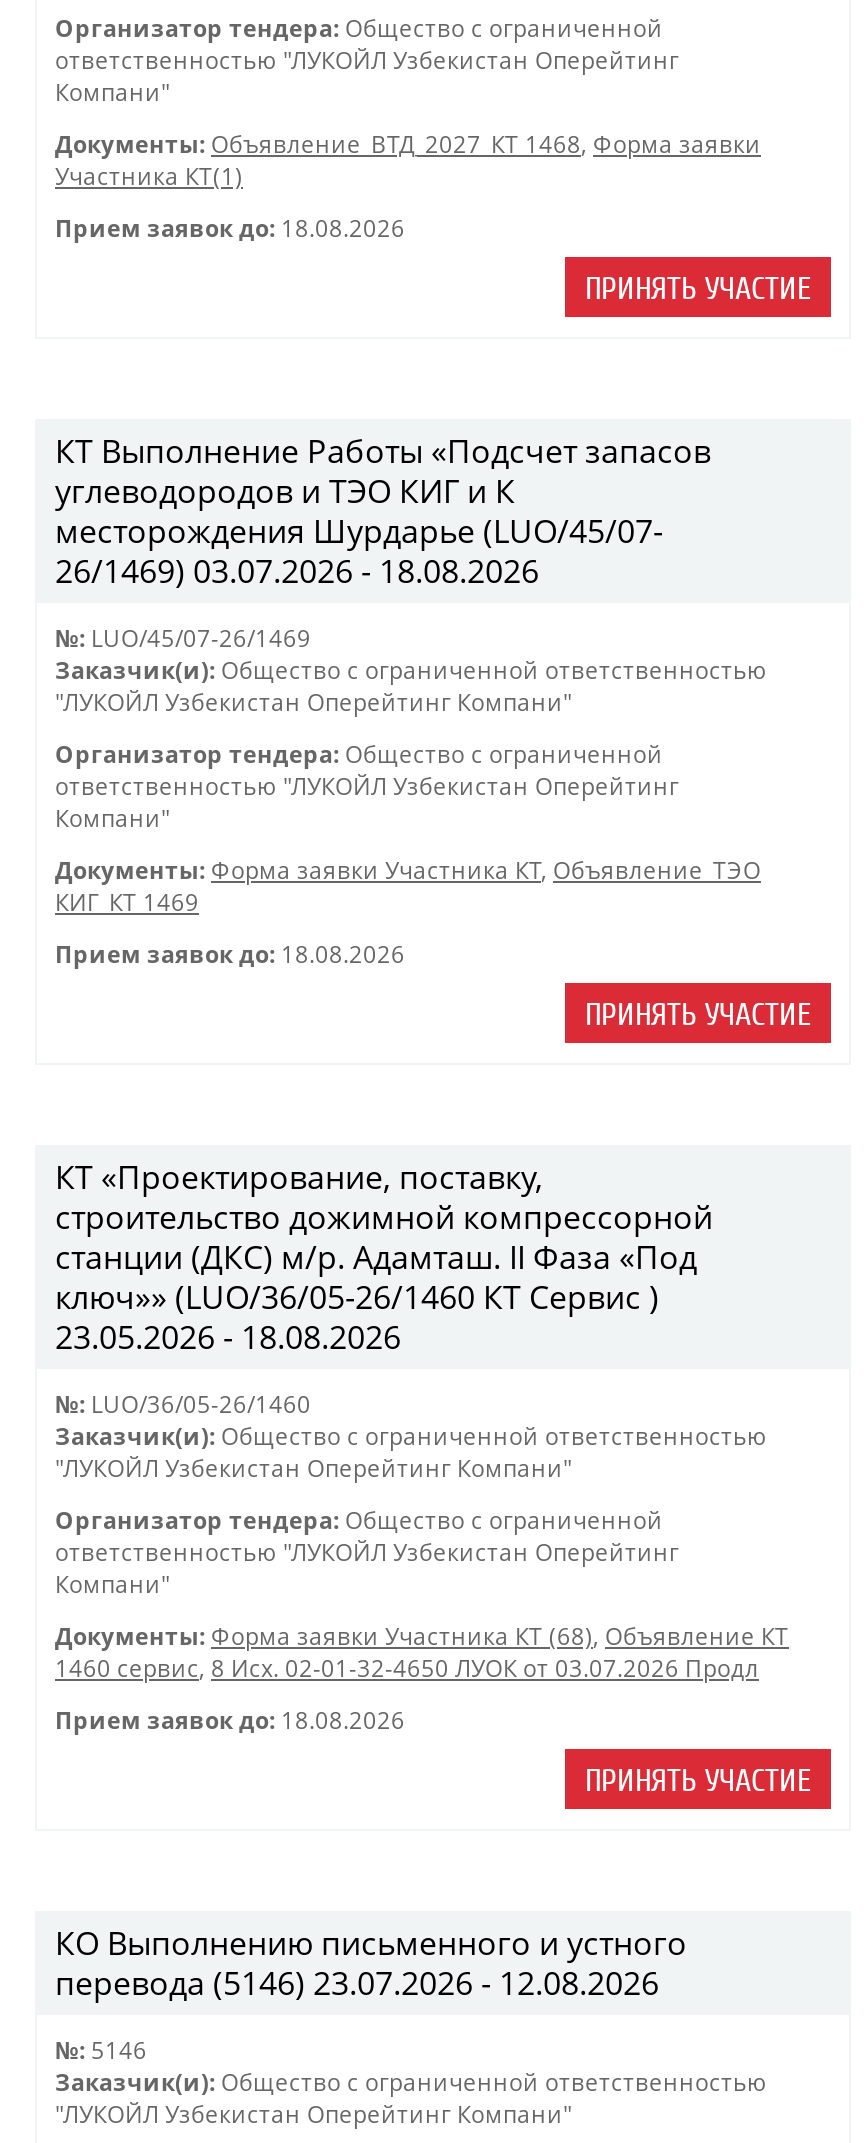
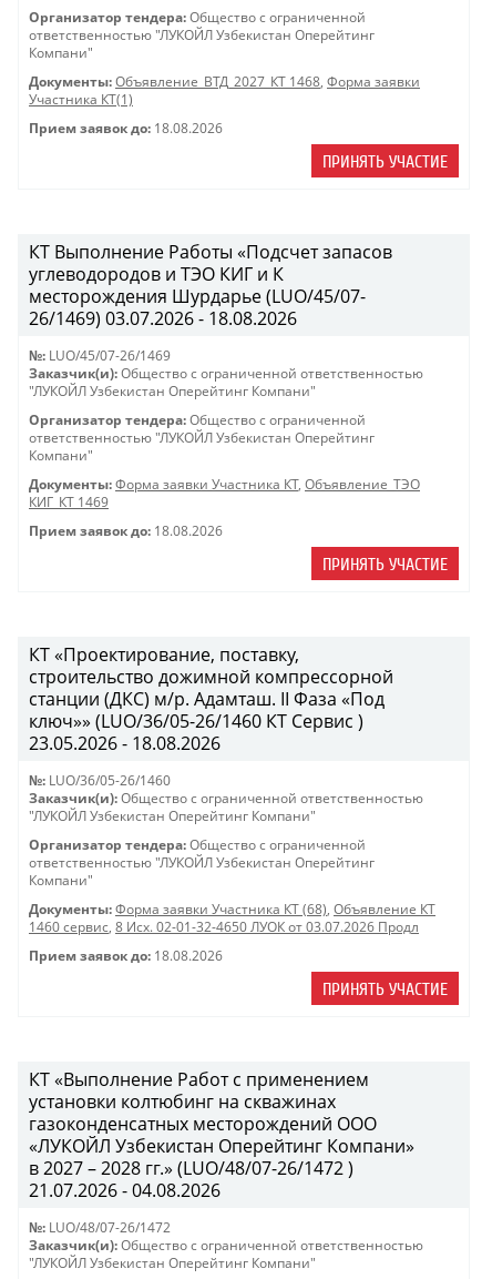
[55,1921,687,2005] КО Выполнению письменного и устного | перевода (5146) 23.07.2026 - 12.08.2026 -> [29,1067,414,1202] КТ «Выполнение Работ с применением | установки колтюбинг на скважинах | газоконденсатных месторождений ООО | «ЛУКОЙЛ Узбекистан Оперейтинг Компани» | в 2027 – 2028 гг.» (LUO/48/07-26/1472 ) | 21.07.2026 - 04.08.2026
[55,2035,147,2065] №: 5146 -> [29,1219,171,1236] №: LUO/48/07-26/1472

